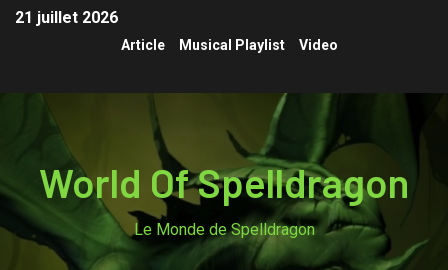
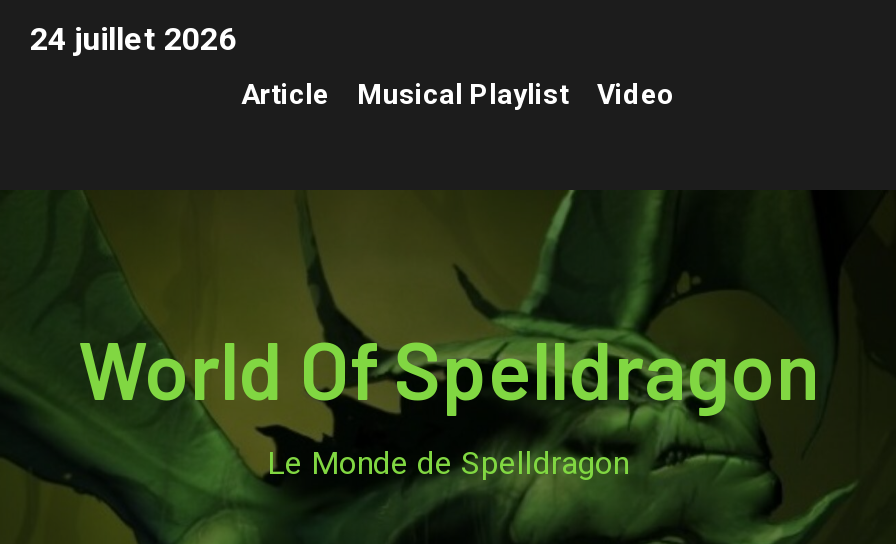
[15,8,118,27] 21 juillet 2026 -> [30,21,236,59] 24 juillet 2026

